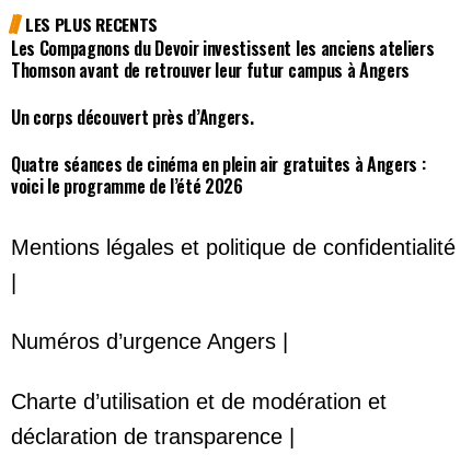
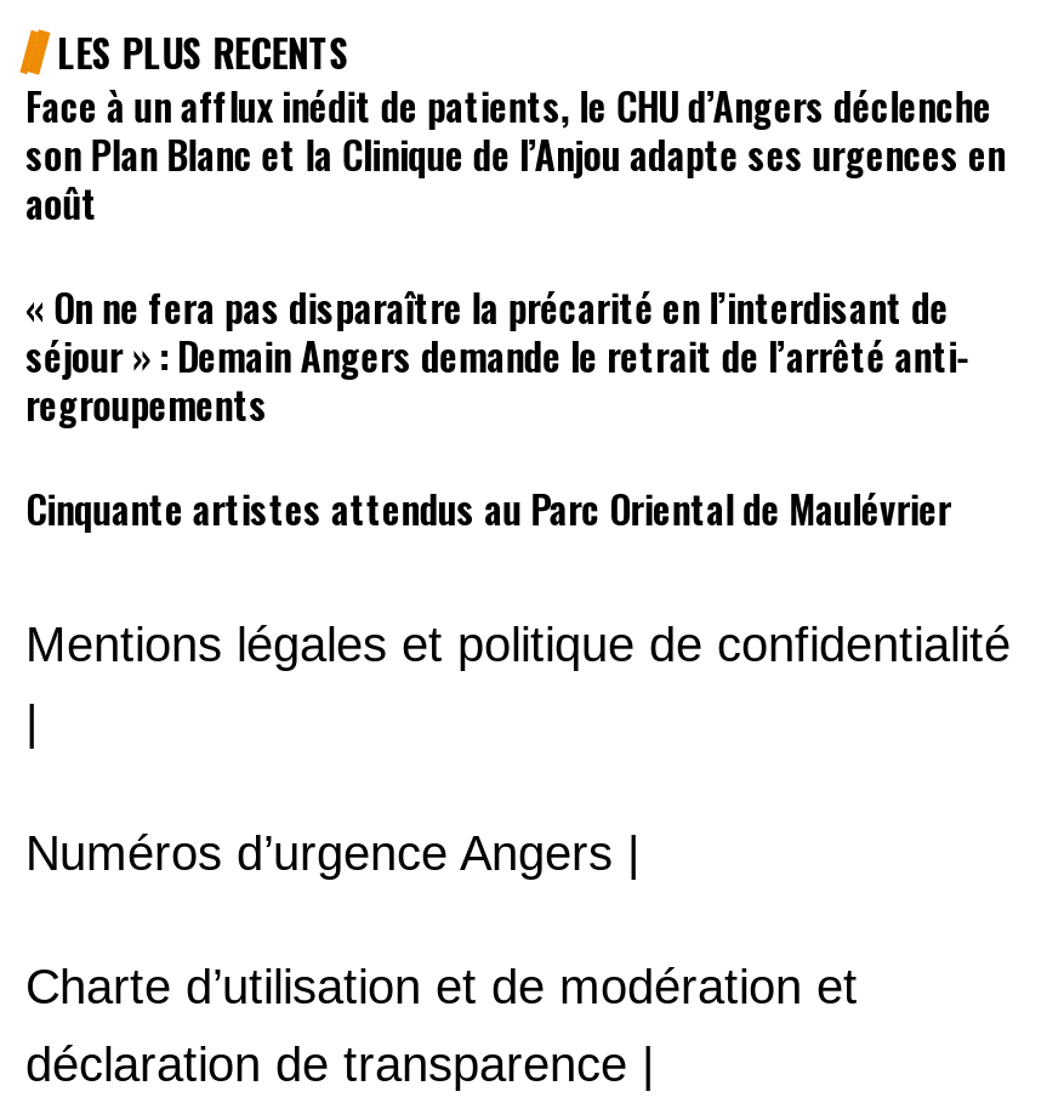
[11,35,434,83] Les Compagnons du Devoir investissent les anciens ateliers | Thomson avant de retrouver leur futur campus à Angers -> [25,77,1005,232] Face à un afflux inédit de patients, le CHU d’Angers déclenche | son Plan Blanc et la Clinique de l’Anjou adapte ses urgences en | août
[11,104,254,130] Un corps découvert près d’Angers. -> [25,278,971,433] « On ne fera pas disparaître la précarité en l’interdisant de | séjour » : Demain Angers demande le retrait de l’arrêté anti- | regroupements
[11,151,425,199] Quatre séances de cinéma en plein air gratuites à Angers : | voici le programme de l’été 2026 -> [25,479,951,537] Cinquante artistes attendus au Parc Oriental de Maulévrier

